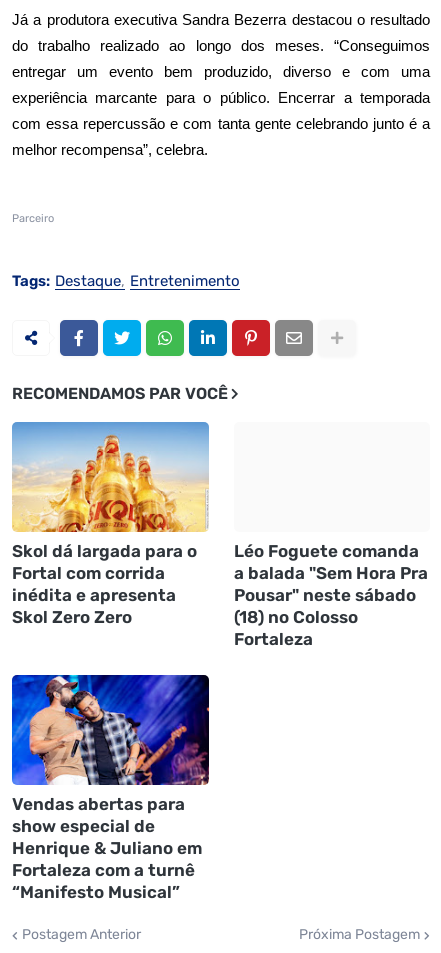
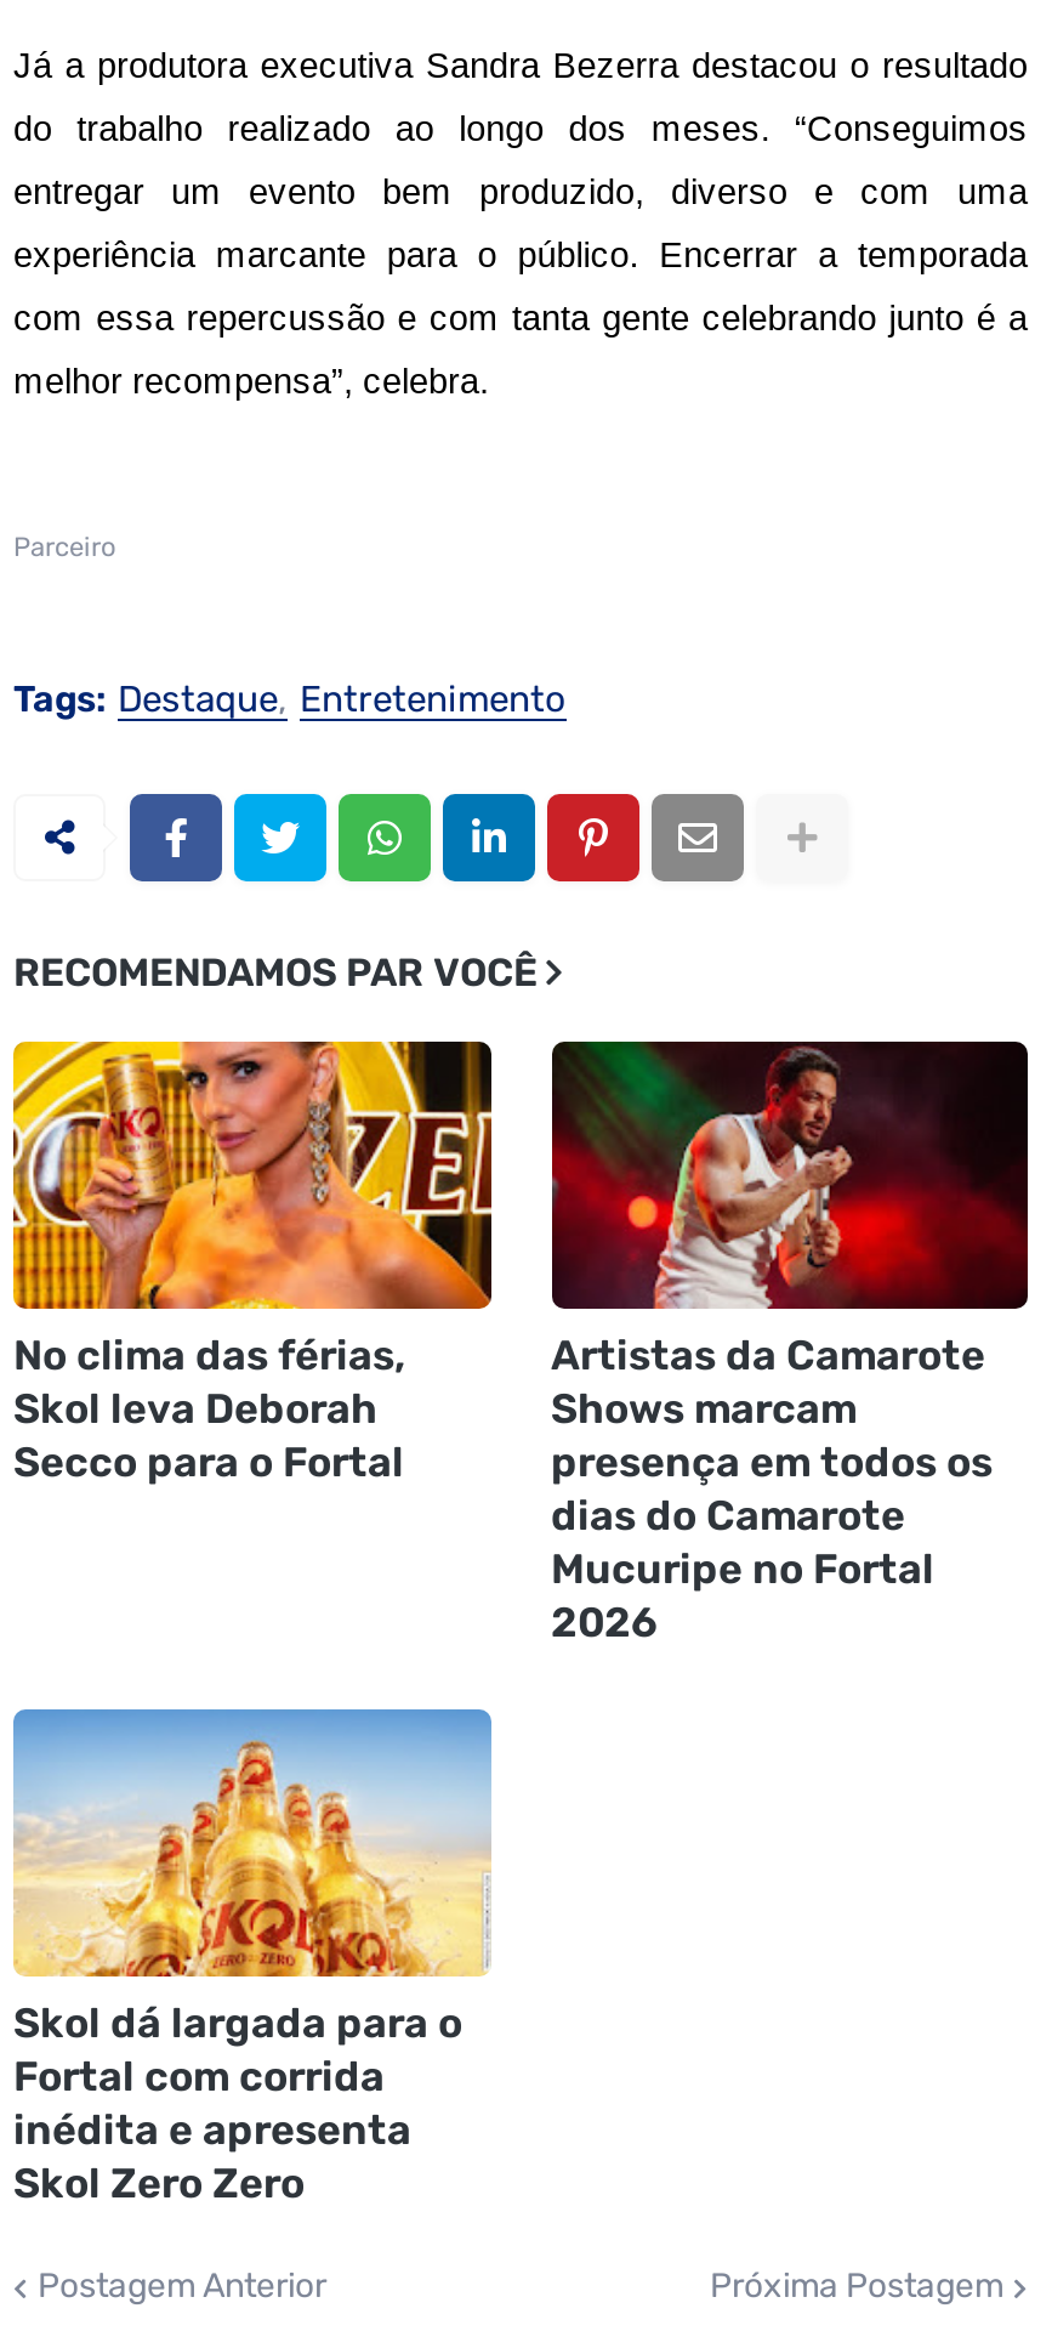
none -> [11,1039,494,1486] [image] | No clima das férias, | Skol leva Deborah | Secco para o Fortal
none -> [550,1039,1030,1646] [image] | Artistas da Camarote | Shows marcam | presença em todos os | dias do Camarote | Mucuripe no Fortal | 2026
moved [11,430,210,627] -> [11,1729,494,2207]: [image] | Skol dá largada para o | Fortal com corrida | inédita e apresenta | Skol Zero Zero
[233,541,427,649] Léo Foguete comanda | a balada "Sem Hora Pra | Pousar" neste sábado | (18) no Colosso | Fortaleza -> none
[11,674,210,902] [image] | Vendas abertas para | show especial de | Henrique & Juliano em | Fortaleza com a turnê | “Manifesto Musical” -> none

